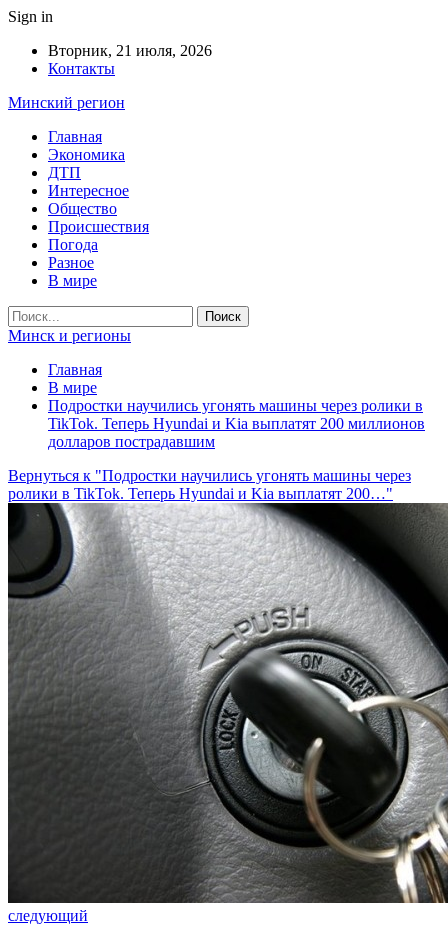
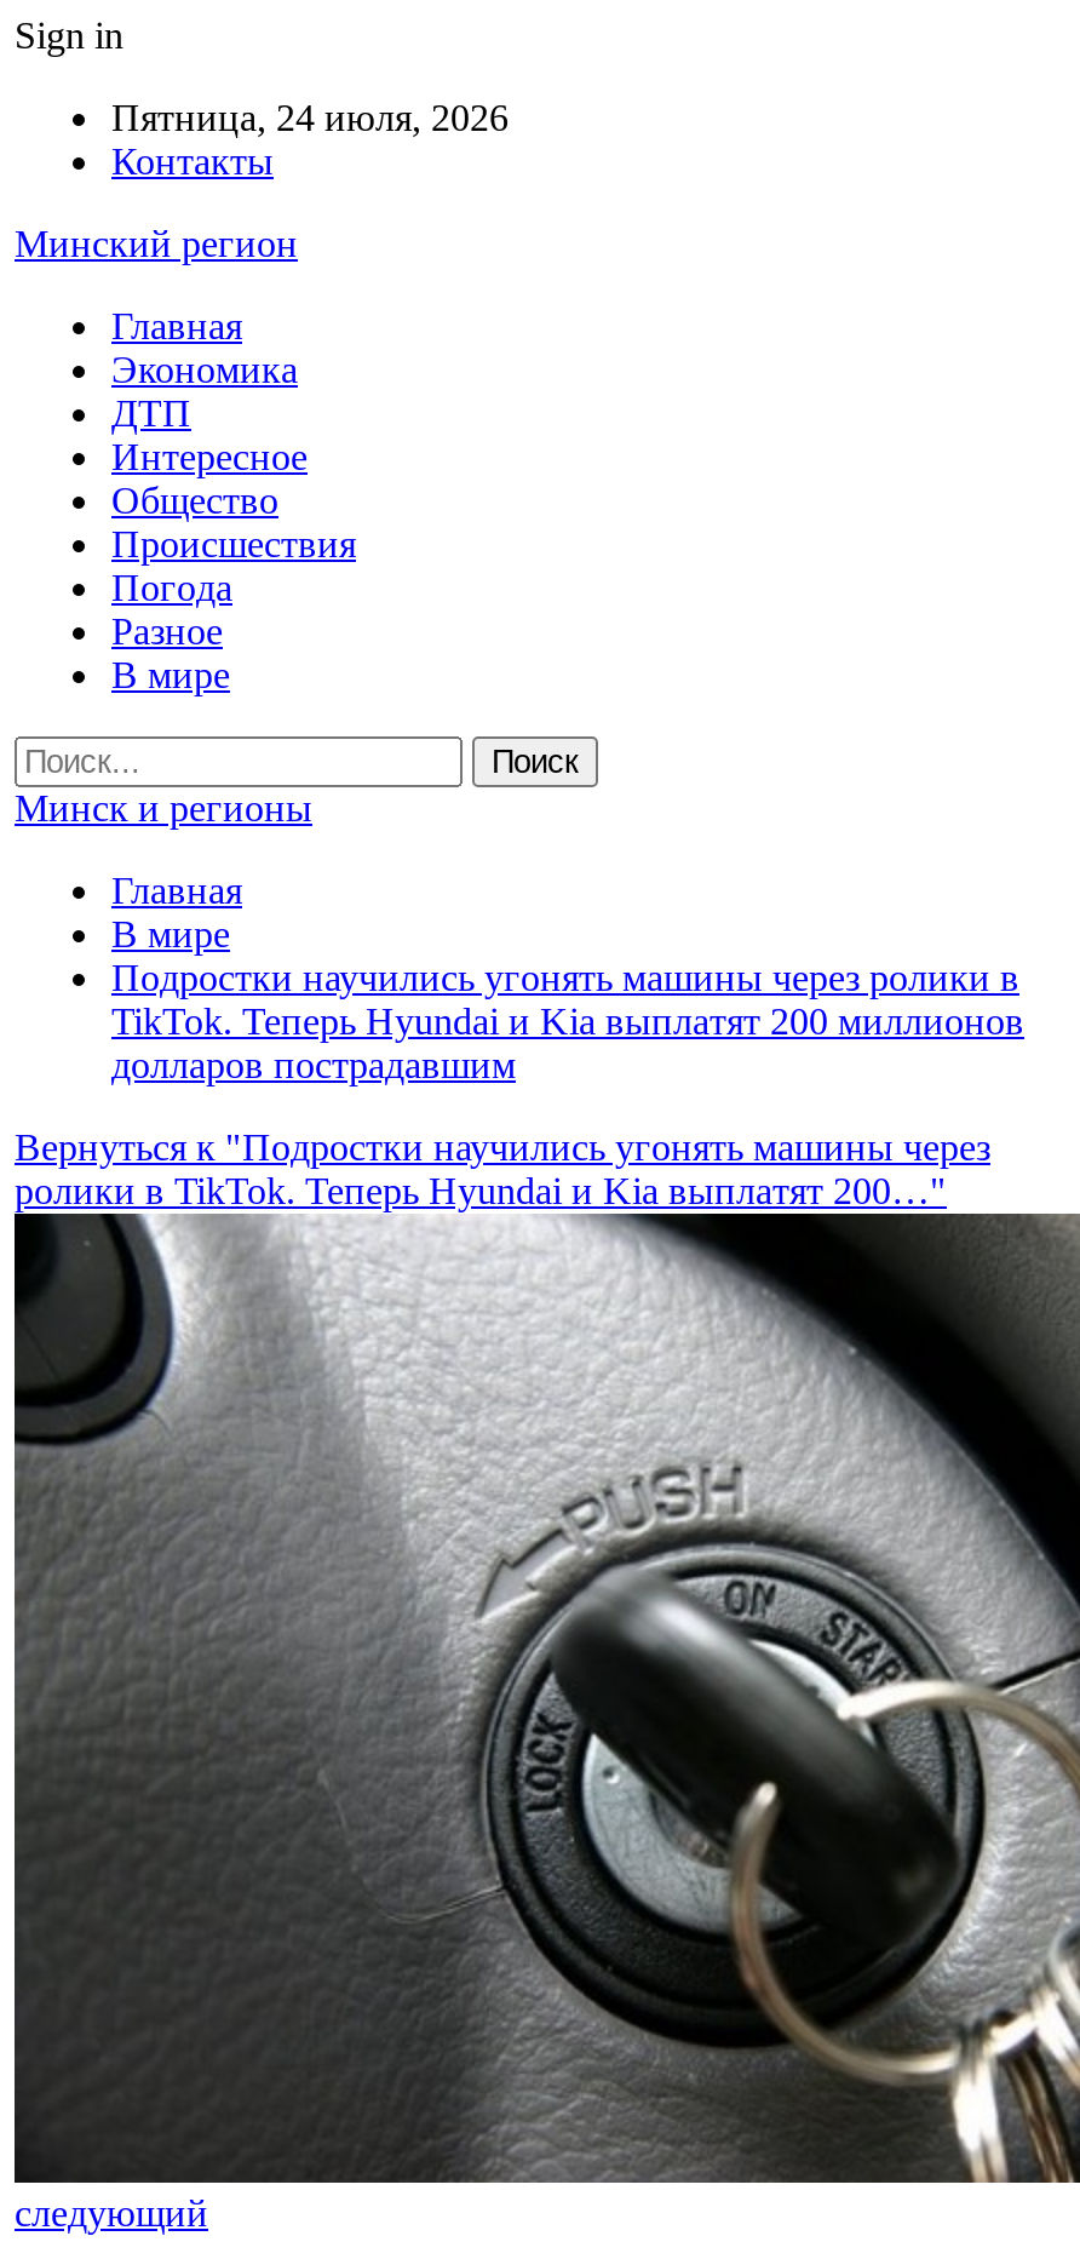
[48,42,212,59] Вторник, 21 июля, 2026 -> [111,97,509,138] Пятница, 24 июля, 2026

